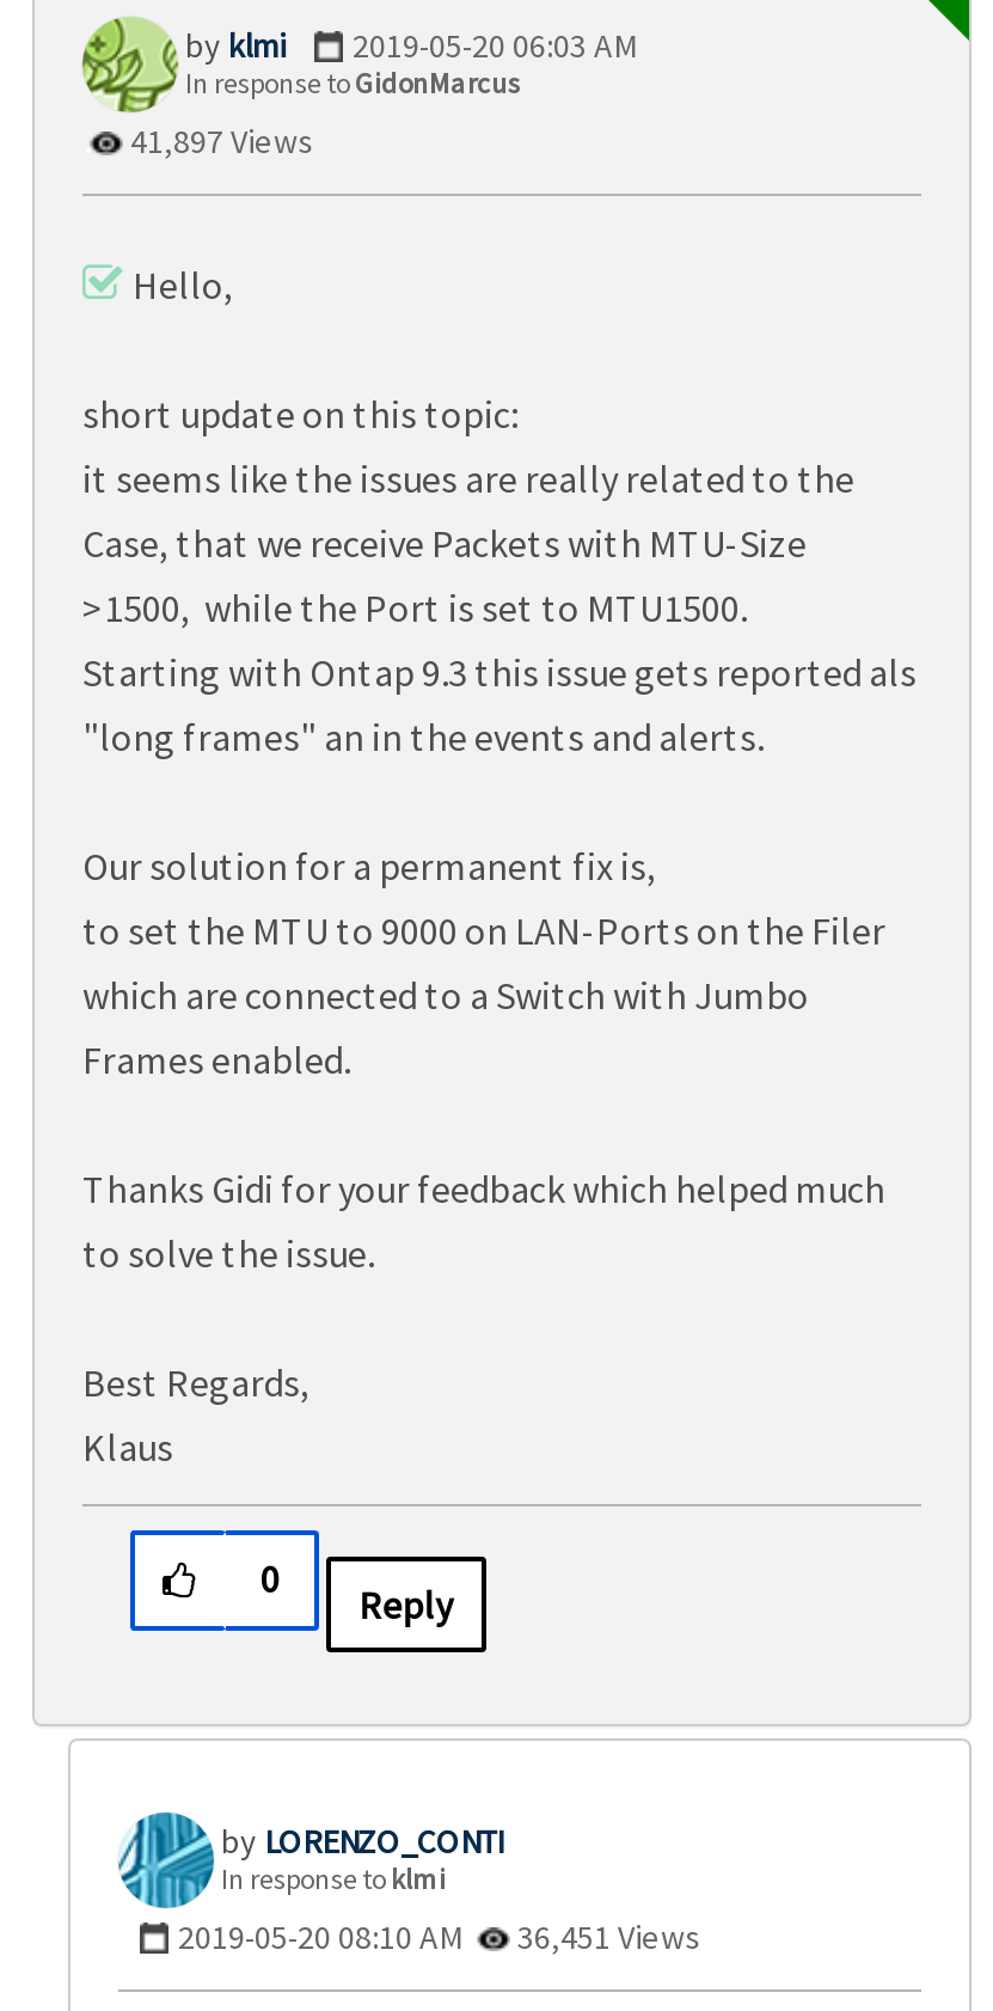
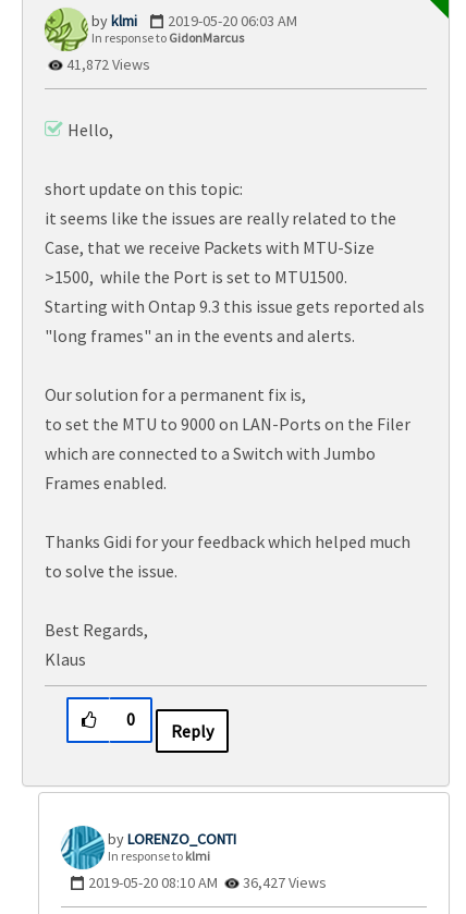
[123,118,314,161] 41,897 Views -> [63,54,150,74] 41,872 Views
[178,1914,701,1957] 2019-05-20 08:10 AM 36,451 Views -> [88,872,327,892] 2019-05-20 08:10 AM 36,427 Views

